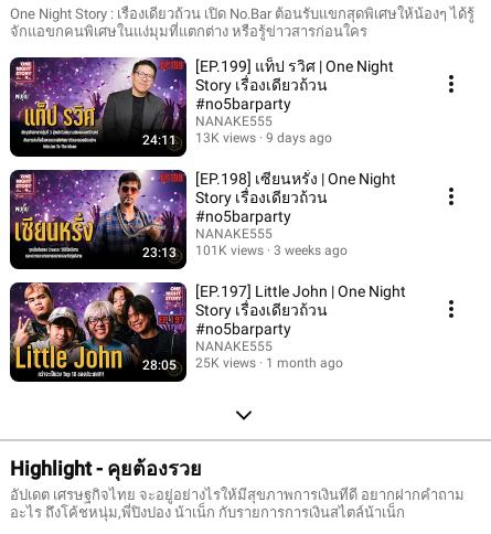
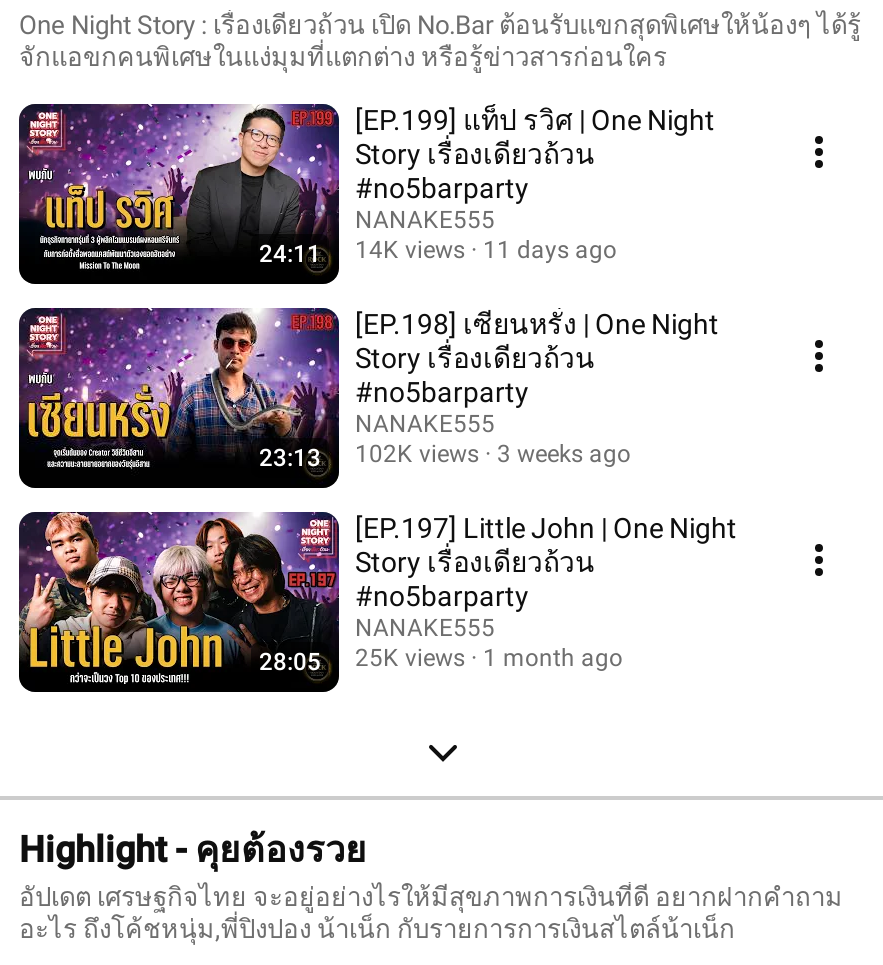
[195,130,256,146] 13K views -> [355,236,465,264] 14K views
[266,130,332,146] 9 days ago -> [483,236,617,264] 11 days ago
[142,243,348,260] 23:13 101K views 3 weeks ago -> [259,440,631,472] 23:13 102K views 3 weeks ago

